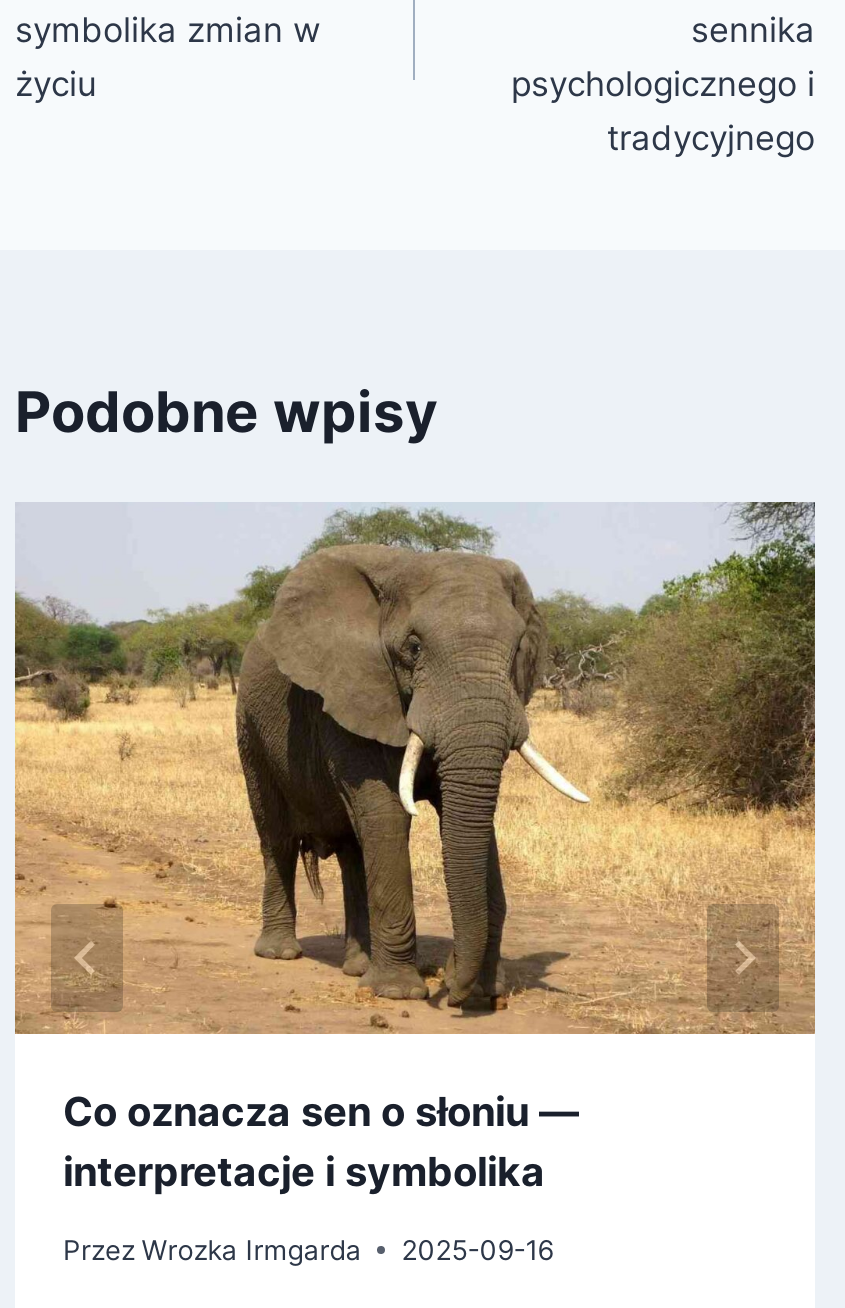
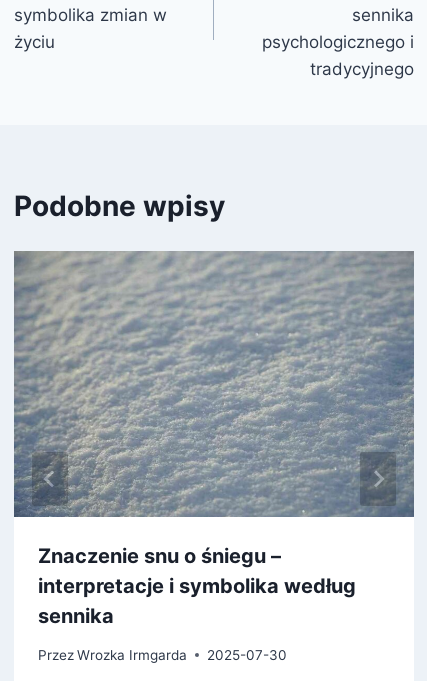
[13,504,817,1197] [image] | Co oznacza sen o słoniu — | interpretacje i symbolika -> [13,250,415,628] [image] | Znaczenie snu o śniegu – | interpretacje i symbolika według | sennika
[63,1234,553,1266] Przez Wrozka Irmgarda 2025-09-16 -> [38,647,287,663] Przez Wrozka Irmgarda 2025-07-30

